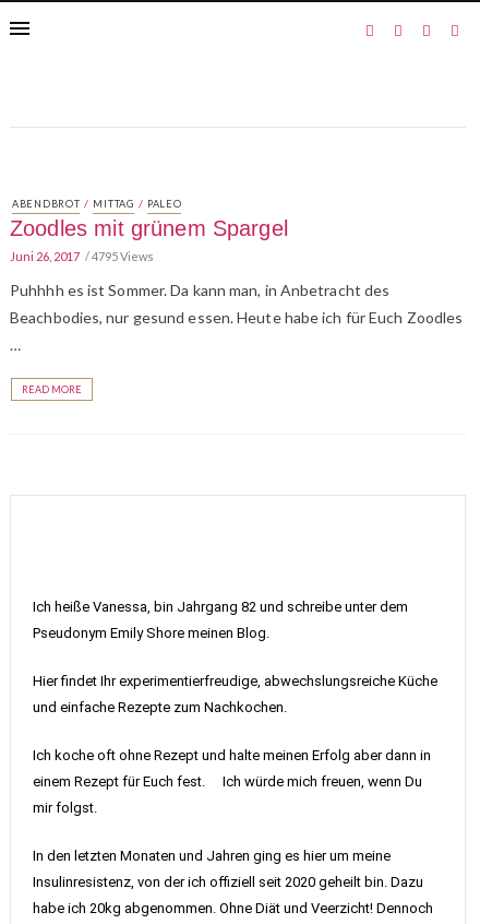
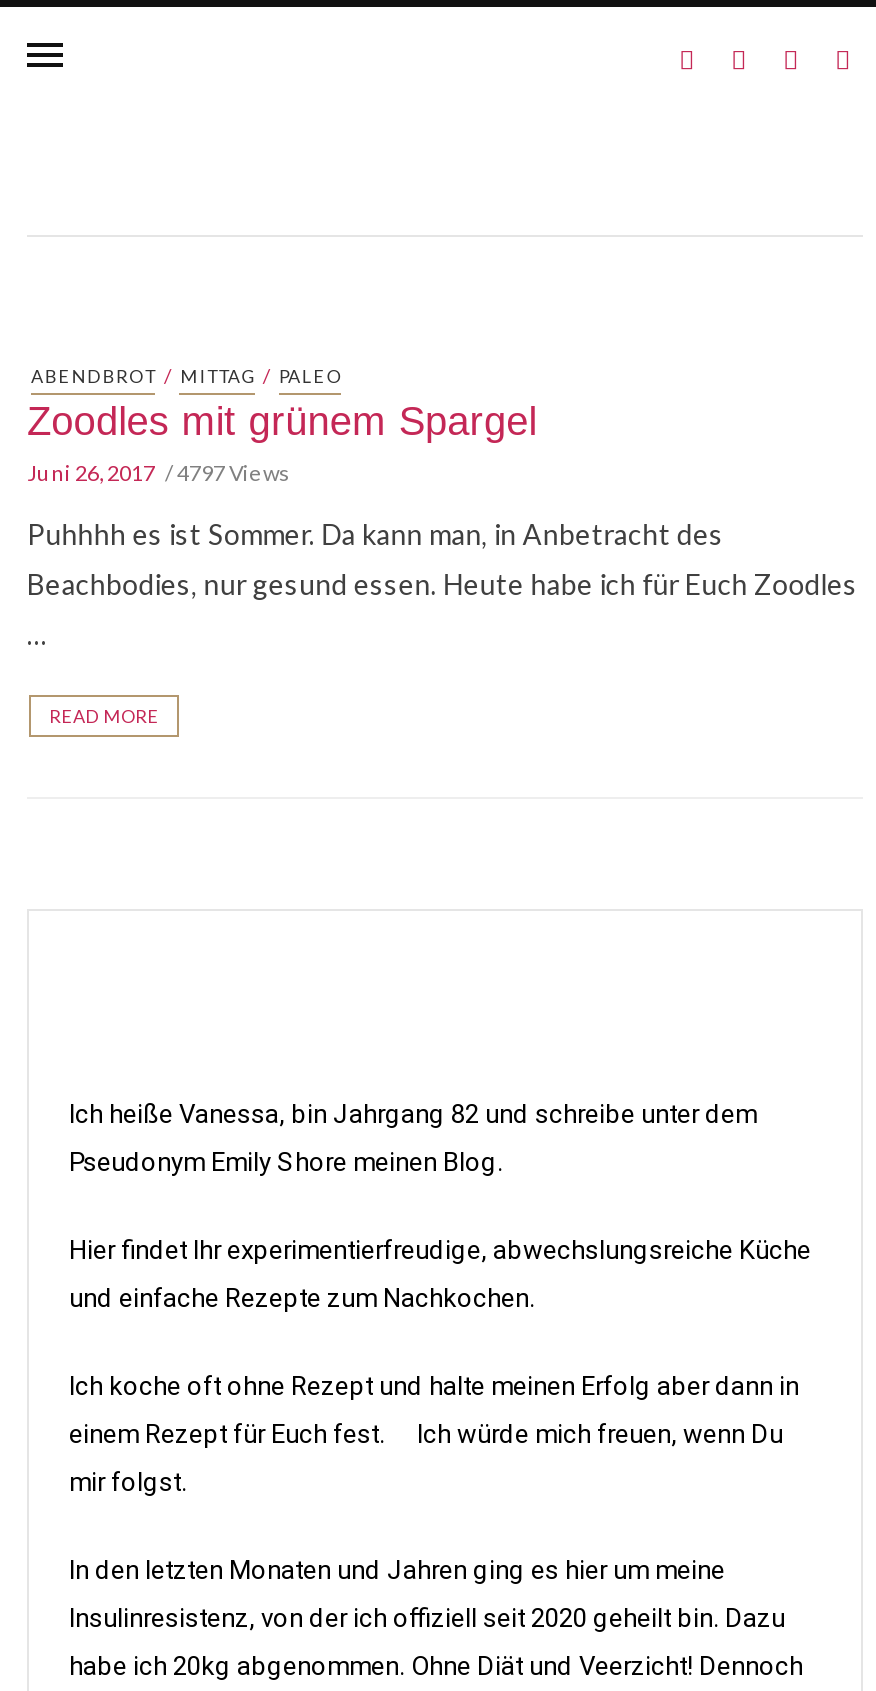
[10,249,154,263] Juni 26, 2017 4795 Views -> [27,459,291,485] Juni 26, 2017 4797 Views

